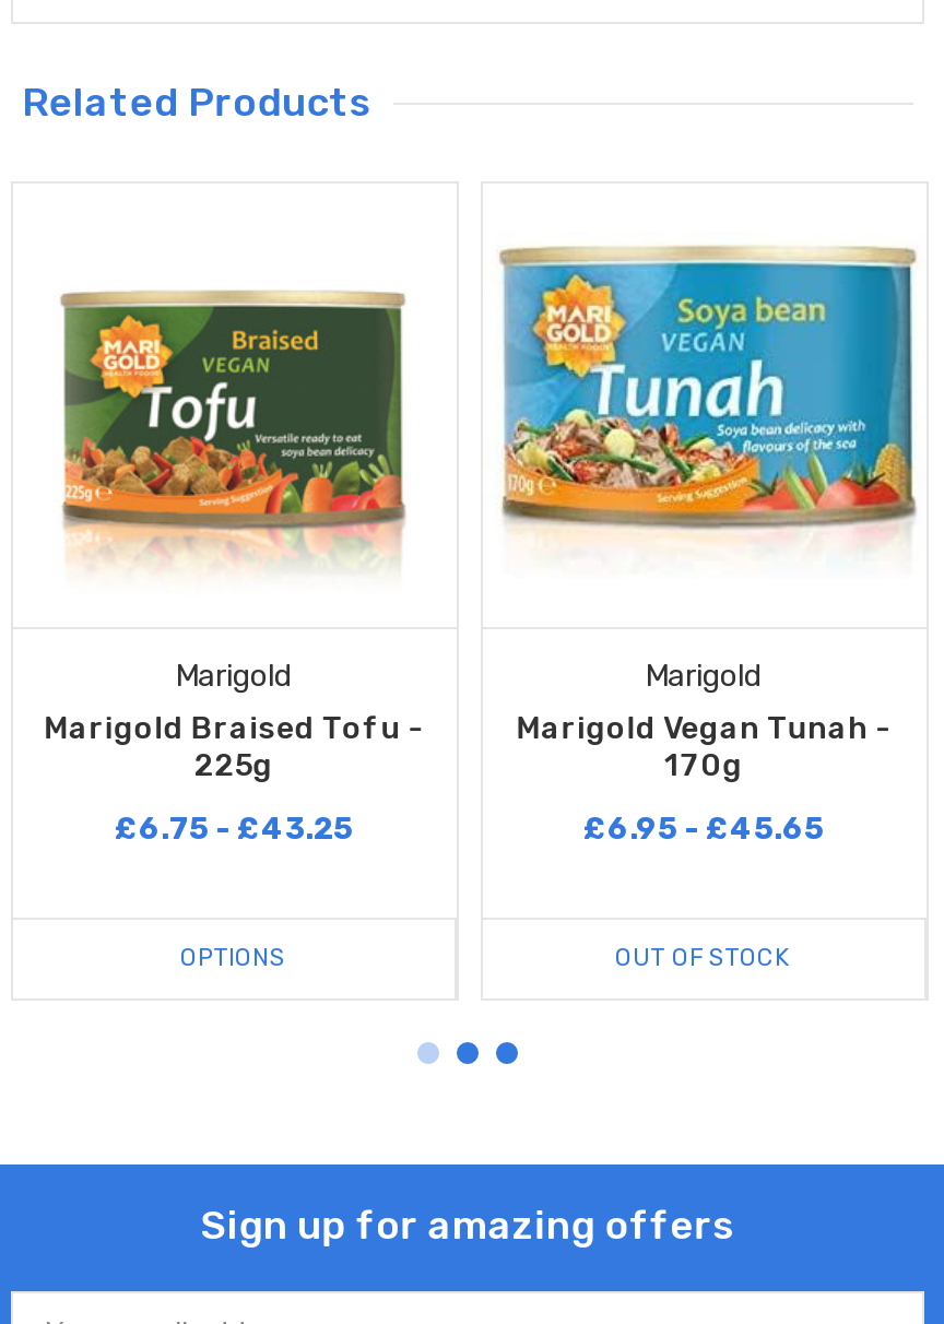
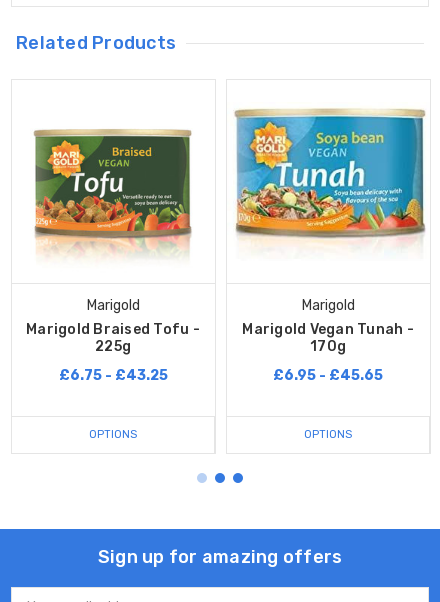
[615,944,790,972] OUT OF STOCK -> [303,428,351,441] OPTIONS

